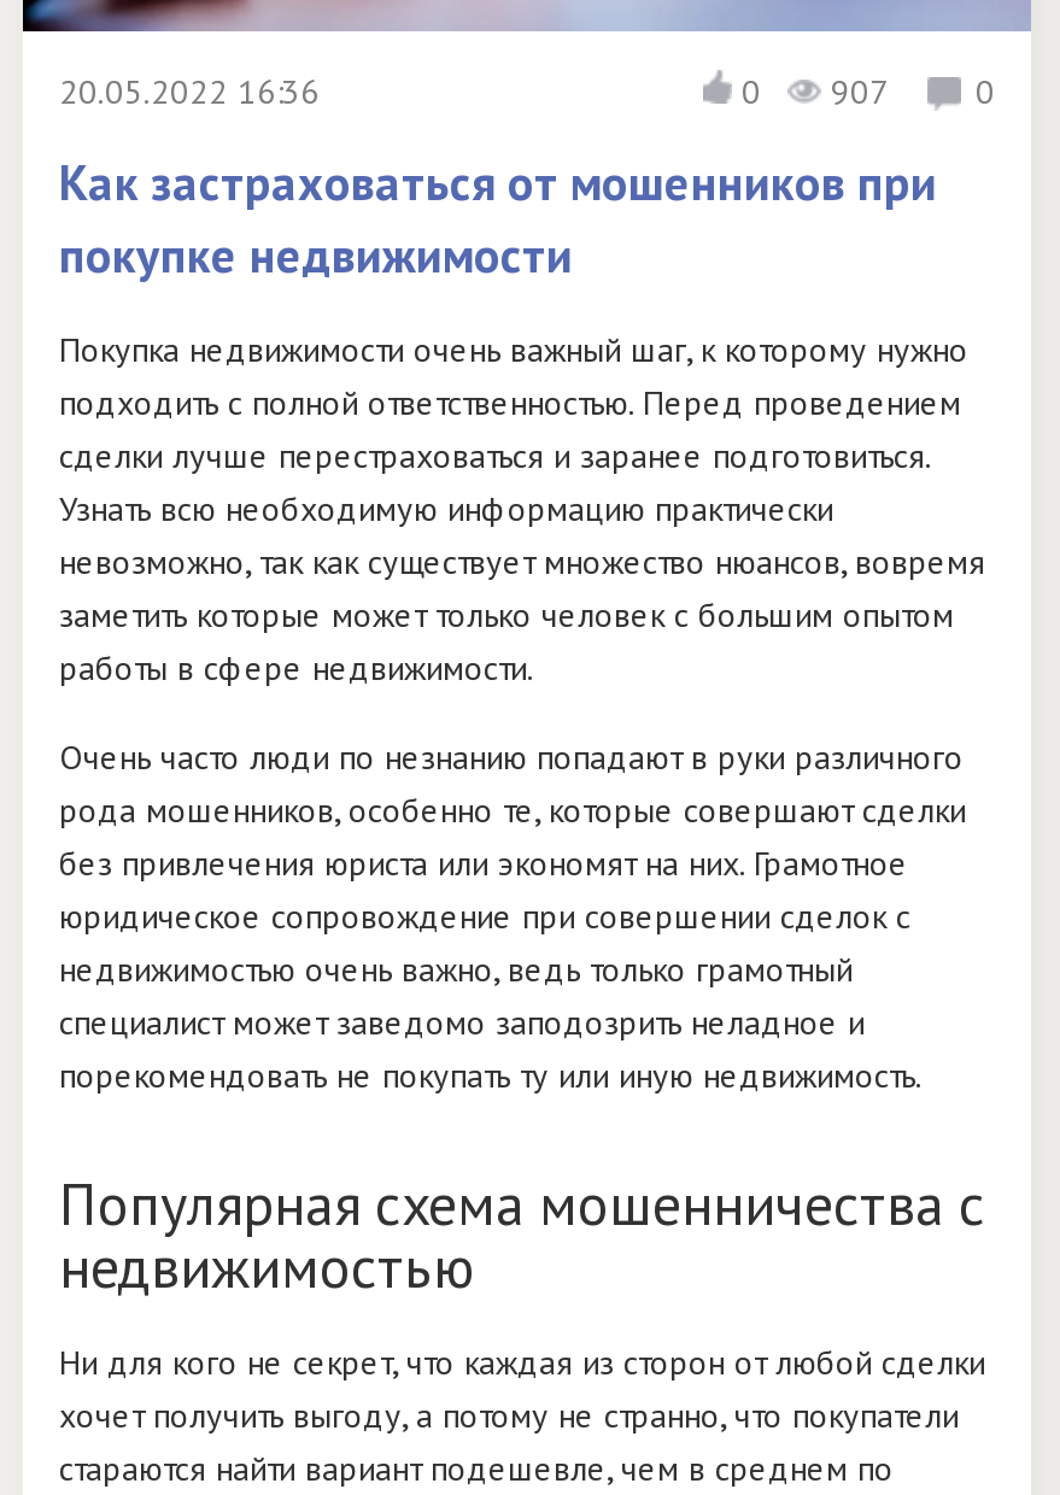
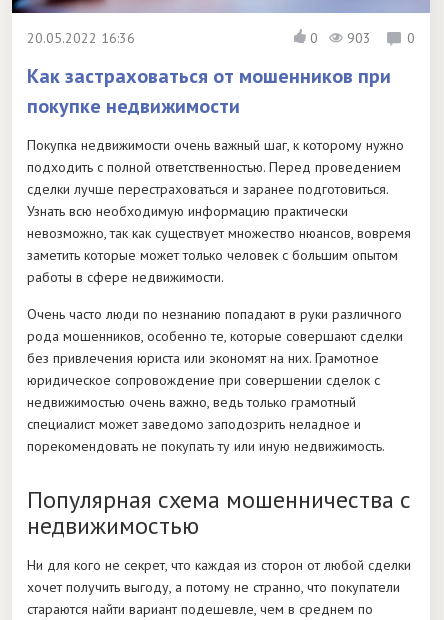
[742,69,995,113] 0 907 0 -> [310,29,415,47] 0 903 0

